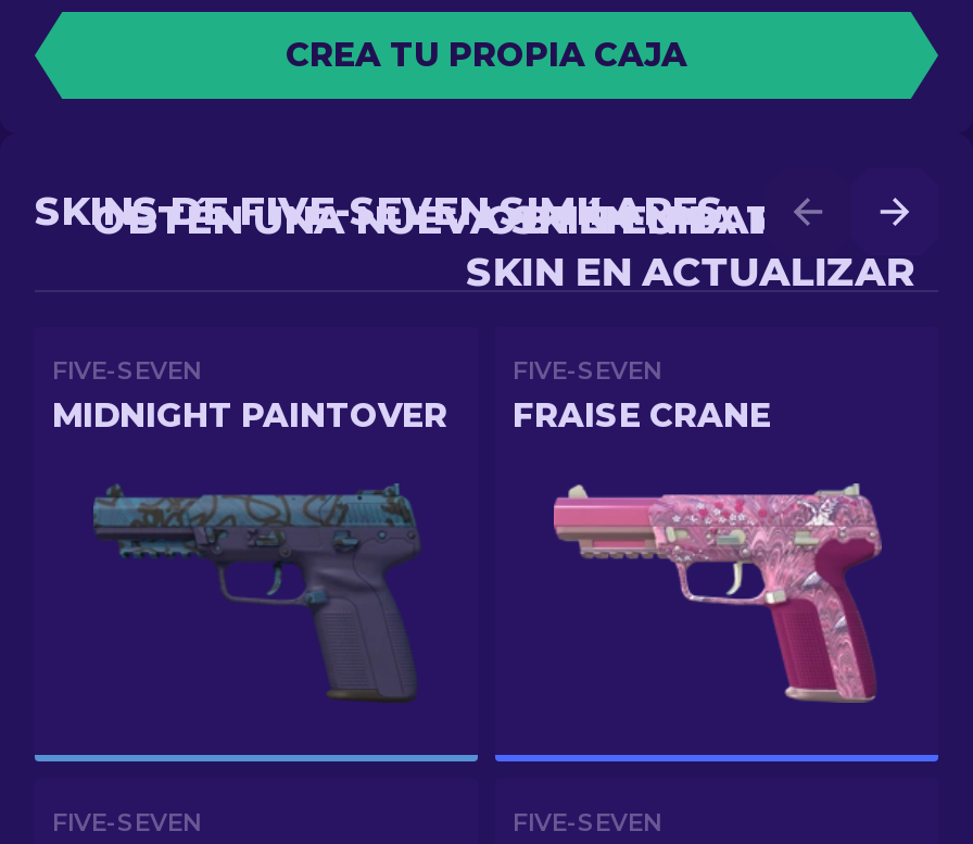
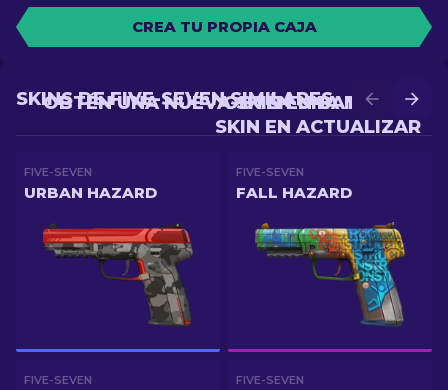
[52,394,447,436] MIDNIGHT PAINTOVER -> [24,183,157,202] URBAN HAZARD
[513,394,771,436] FRAISE CRANE -> [236,183,352,202] FALL HAZARD
[91,483,415,703] [image] -> [42,222,192,326] [image]
[552,481,882,703] [image] -> [255,222,405,326] [image]

